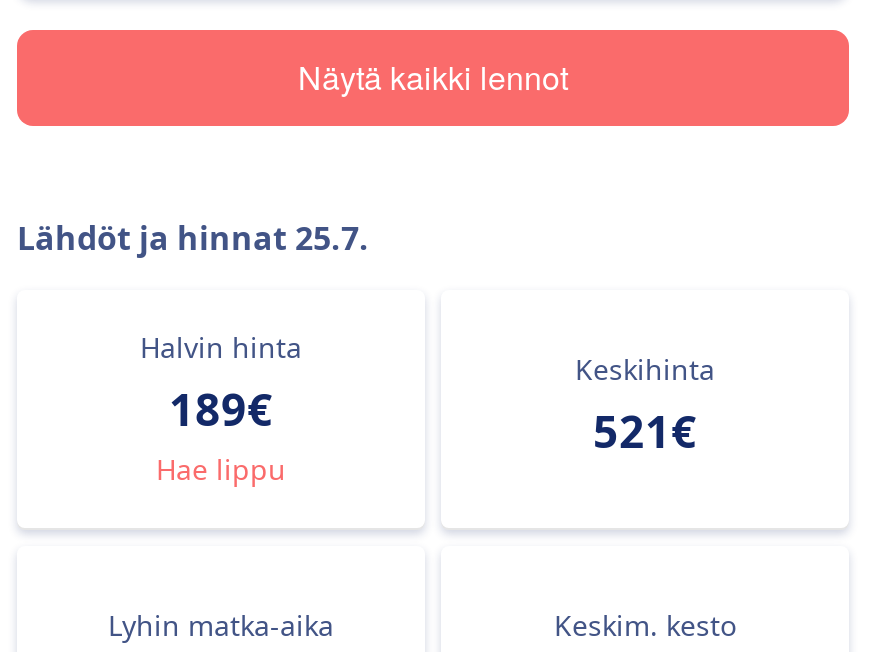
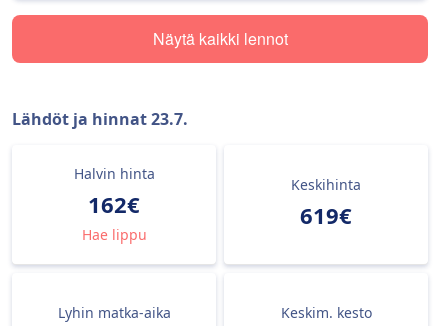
[17,216,369,260] Lähdöt ja hinnat 25.7. -> [12,108,188,130] Lähdöt ja hinnat 23.7.
[169,378,273,438] 189€ -> [88,189,140,219] 162€
[593,400,697,460] 521€ -> [300,200,352,230] 619€

